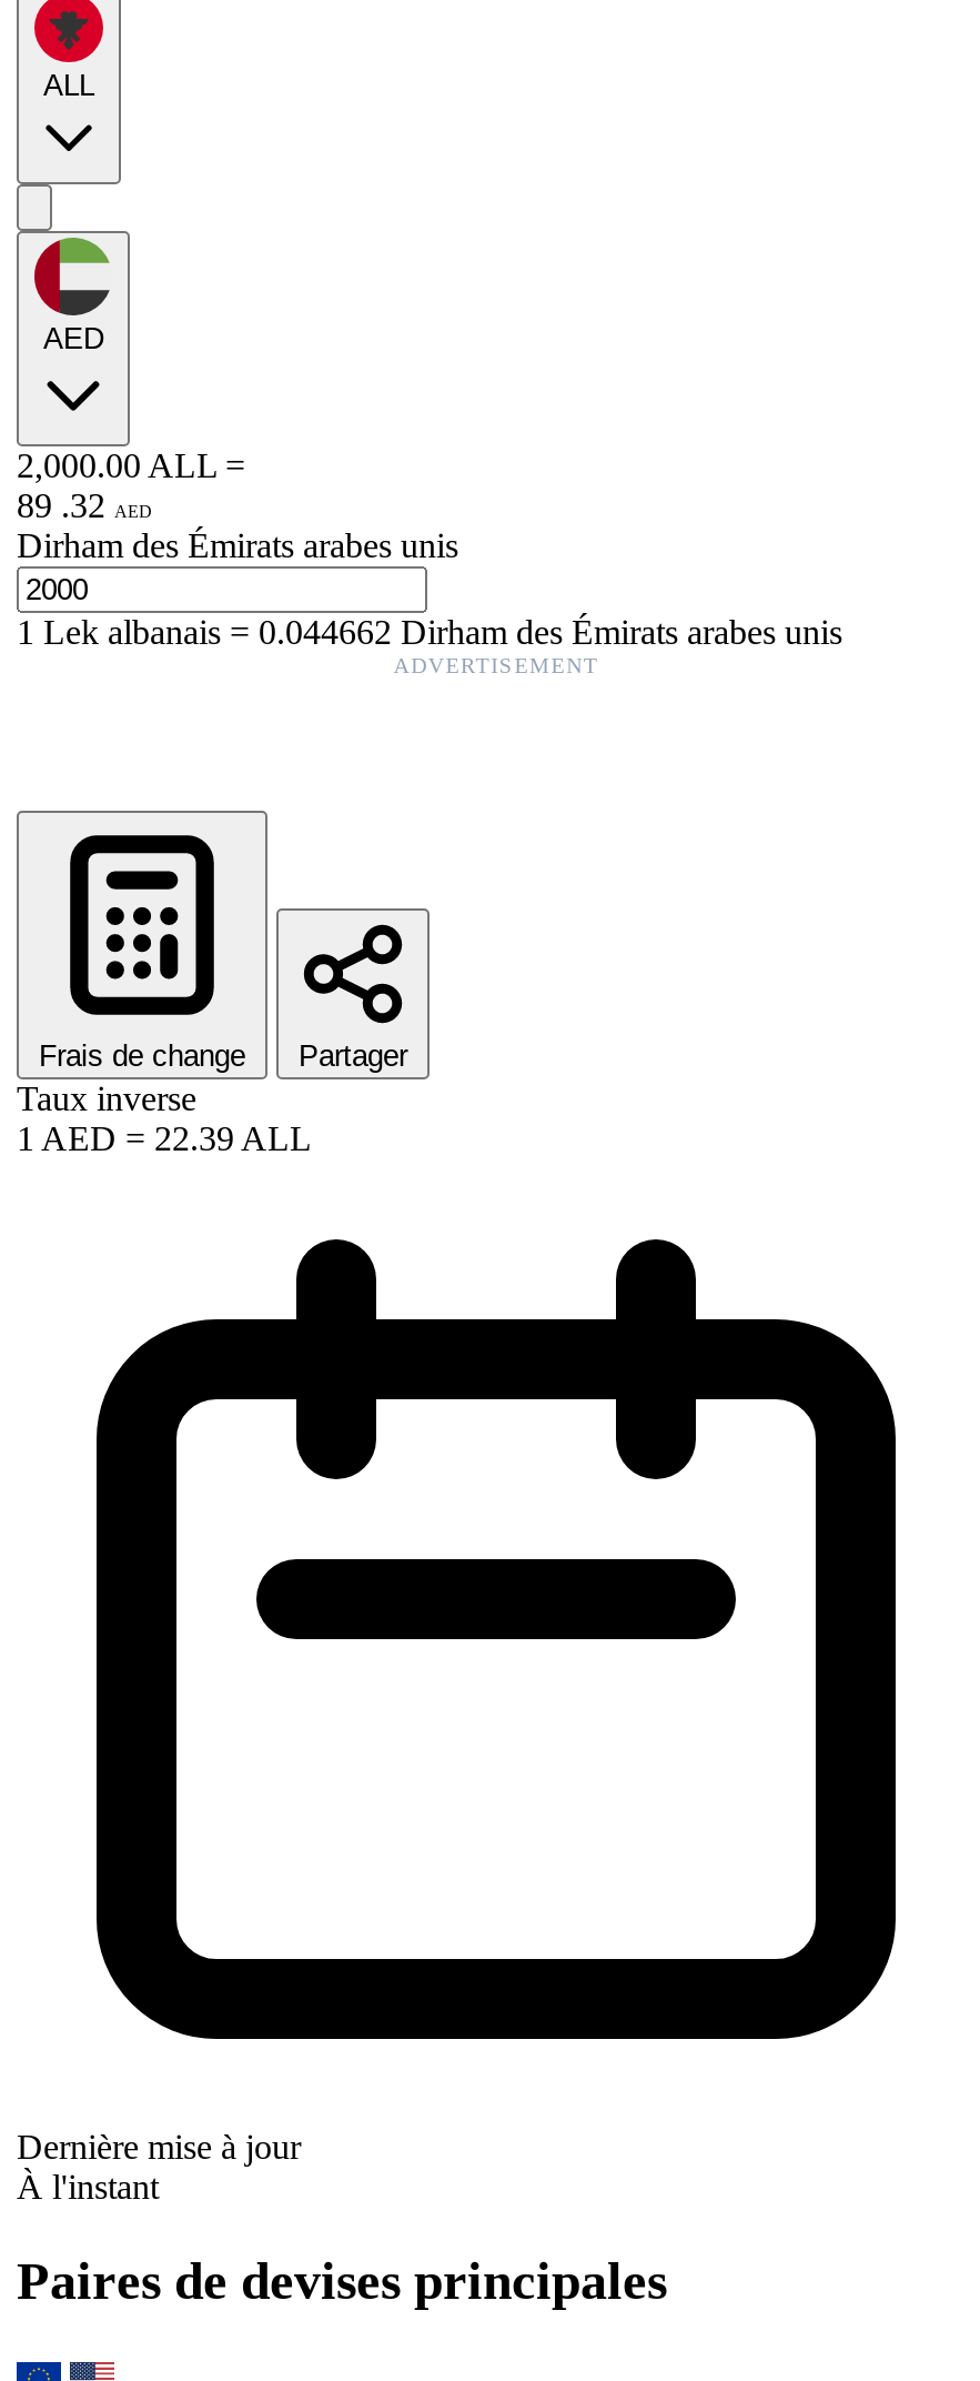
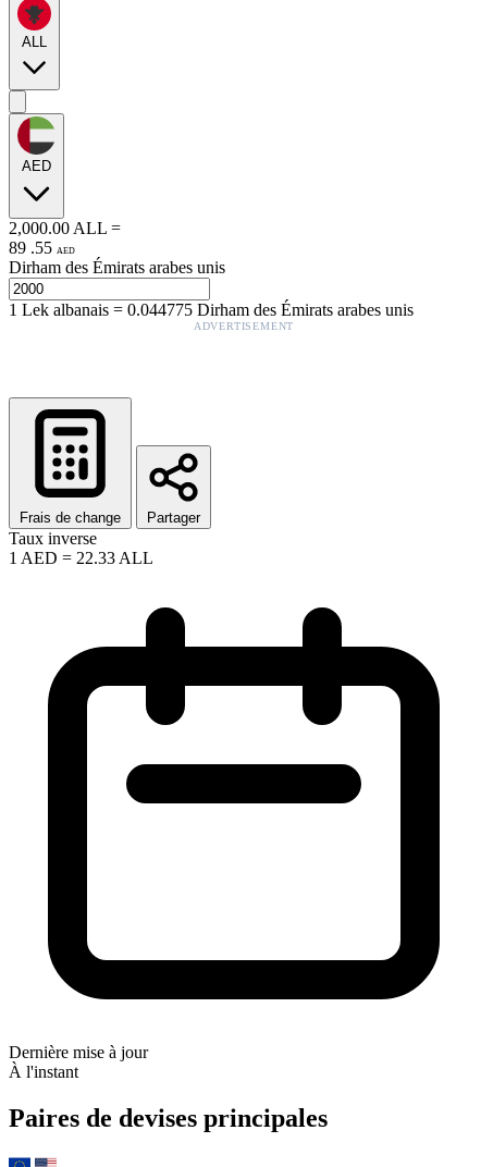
[17,486,152,524] 89 . 32 AED -> [9,238,75,257] 89 . 55 AED
[17,613,842,650] 1Lek albanais=0.044662 Dirham des Émirats arabes unis -> [9,300,414,319] 1Lek albanais=0.044775 Dirham des Émirats arabes unis
[17,1119,312,1157] 1 AED = 22.39 ALL -> [9,548,153,567] 1 AED = 22.33 ALL

